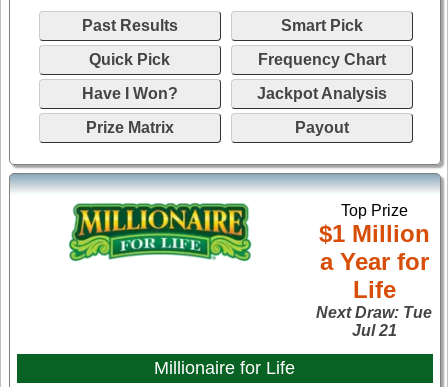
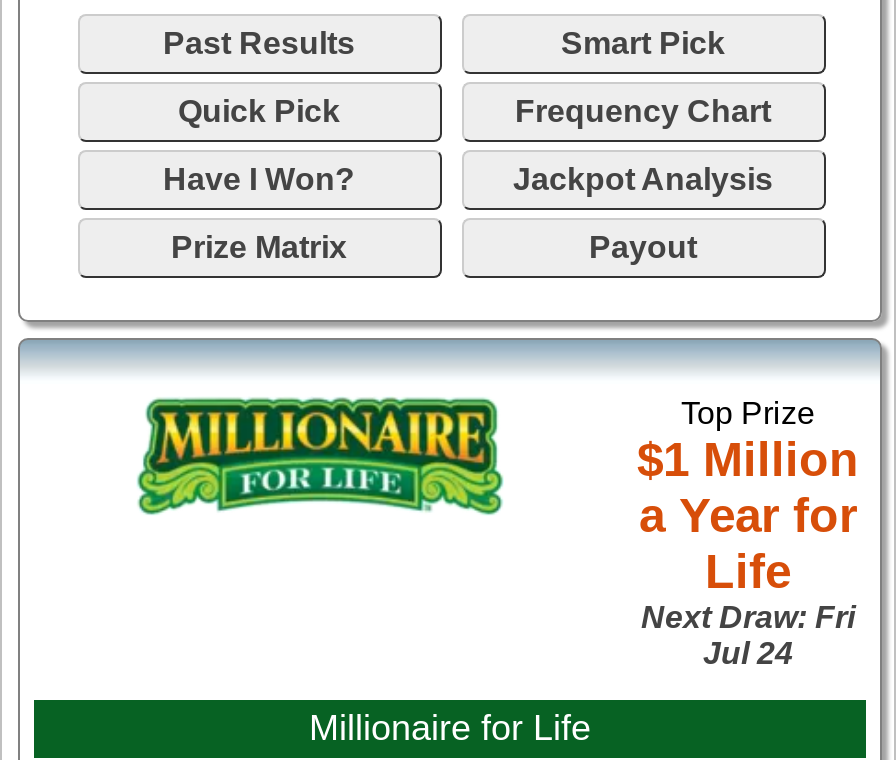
[316,304,432,321] Next Draw: Tue -> [641,600,855,634] Next Draw: Fri
[351,322,396,339] Jul 21 -> [703,636,793,670] Jul 24

